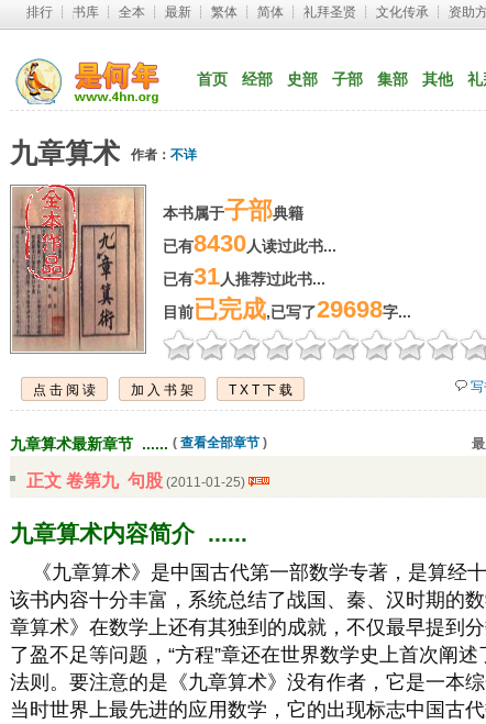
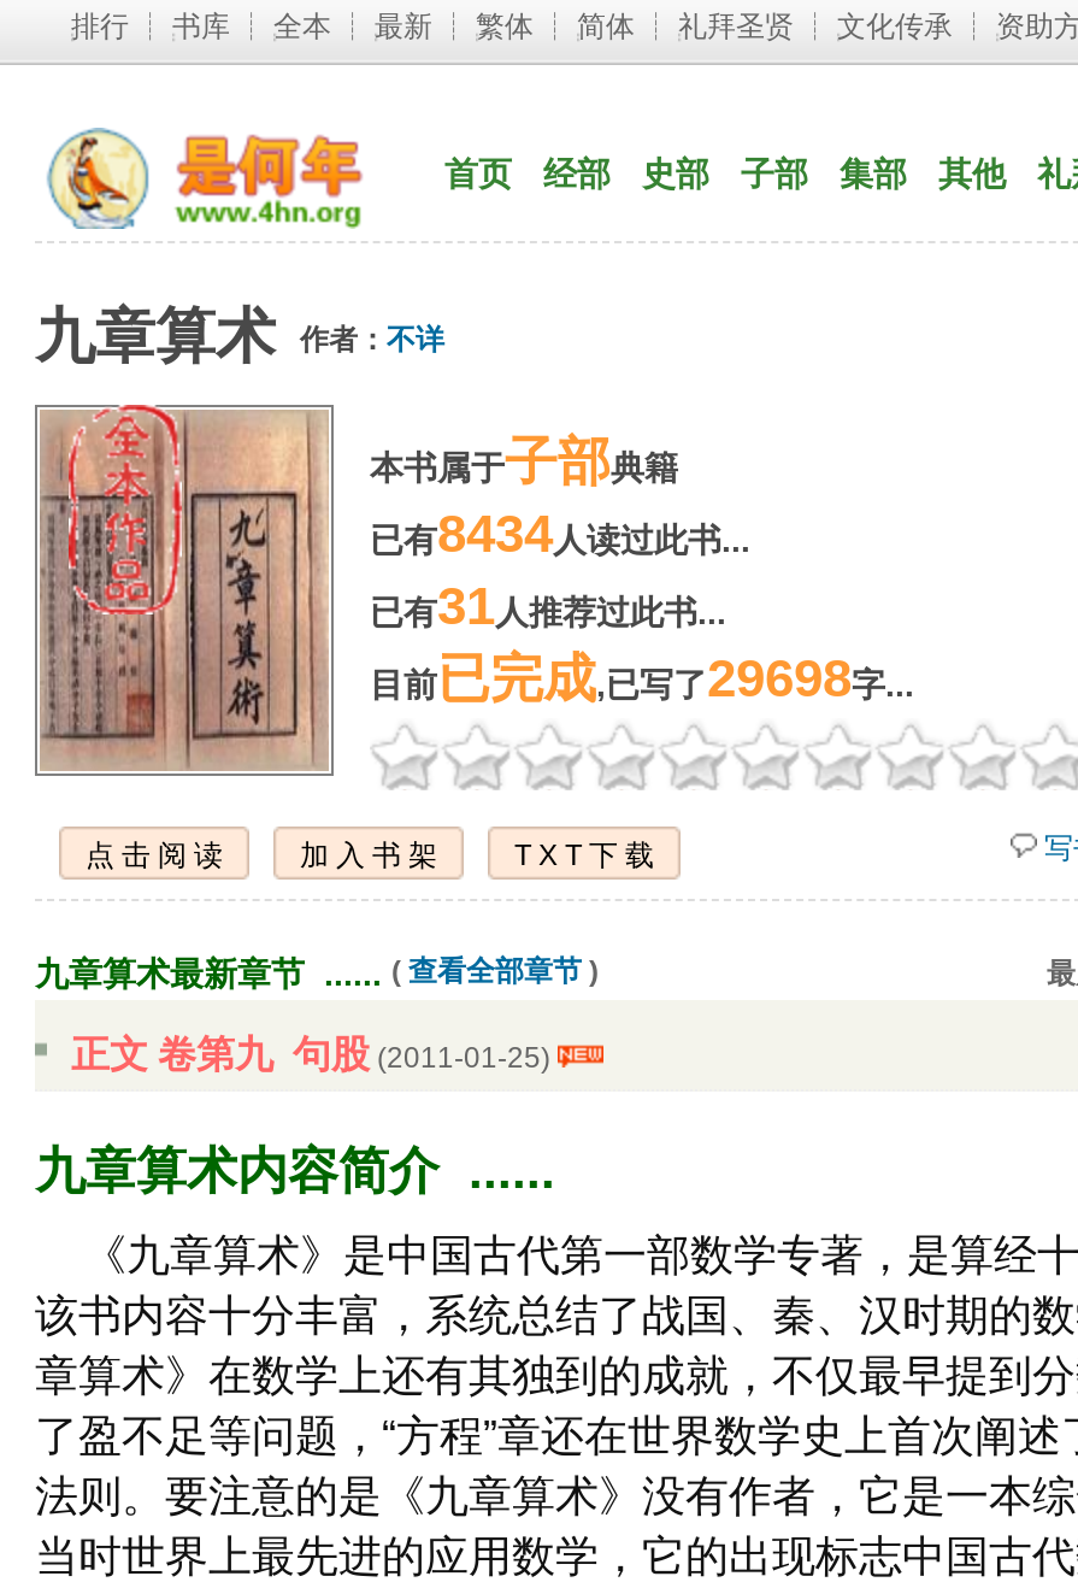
[163,229,336,257] 已有8430人读过此书... -> [370,503,750,563] 已有8434人读过此书...

